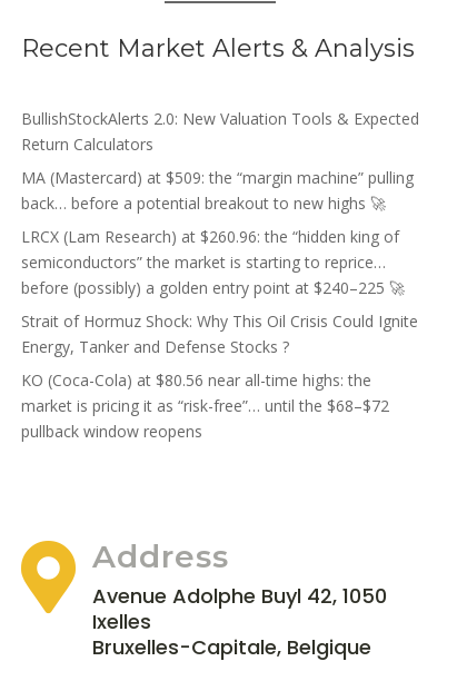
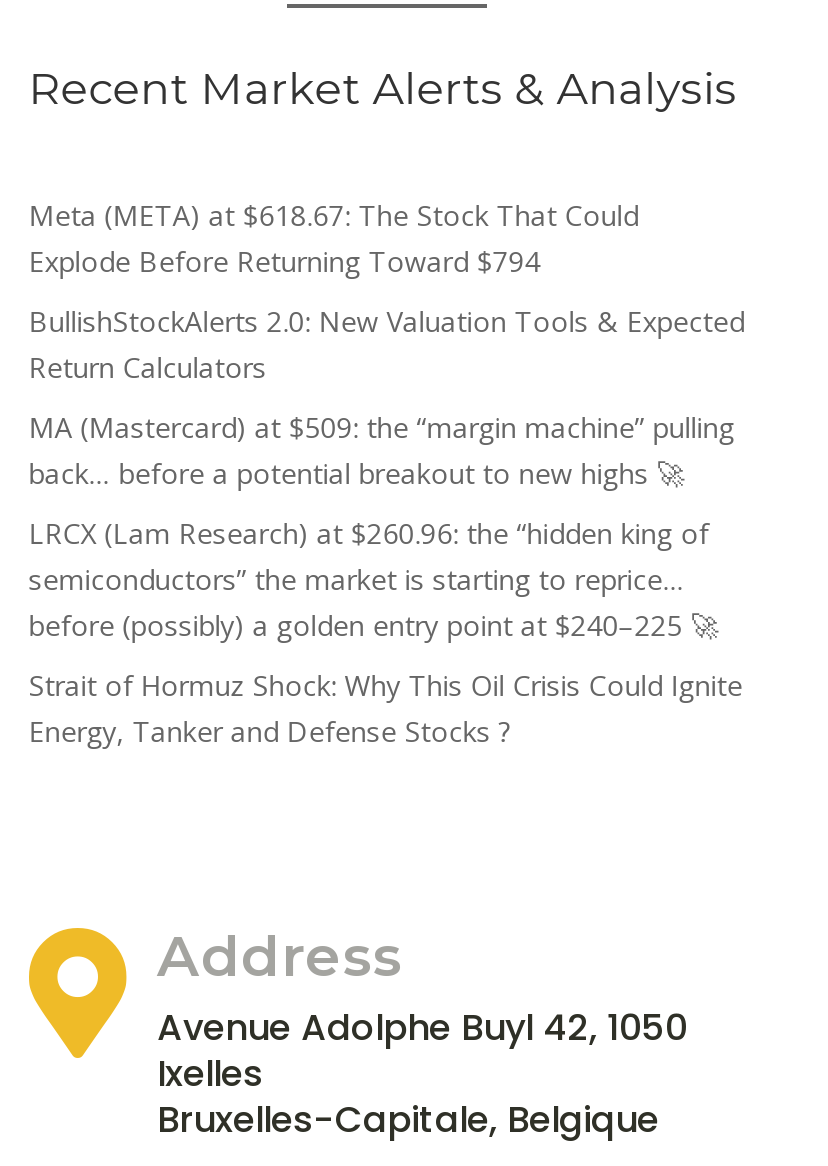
none -> [29,196,639,280] Meta (META) at $618.67: The Stock That Could | Explode Before Returning Toward $794
moved [21,108,419,357] -> [29,302,745,750]: BullishStockAlerts 2.0: New Valuation Tools & Expected | Return Calculators | MA (Mastercard) at $509: the “margin machine” pulling | LRCX (Lam Research) at $260.96: the “hidden king of | semiconductors” the market is starting to reprice… | Strait of Hormuz Shock: Why This Oil Crisis Could Ignite | Energy, Tanker and Defense Stocks ?
[21,369,389,442] KO (Coca-Cola) at $80.56 near all-time highs: the | market is pricing it as “risk-free”… until the $68–$72 | pullback window reopens -> none

